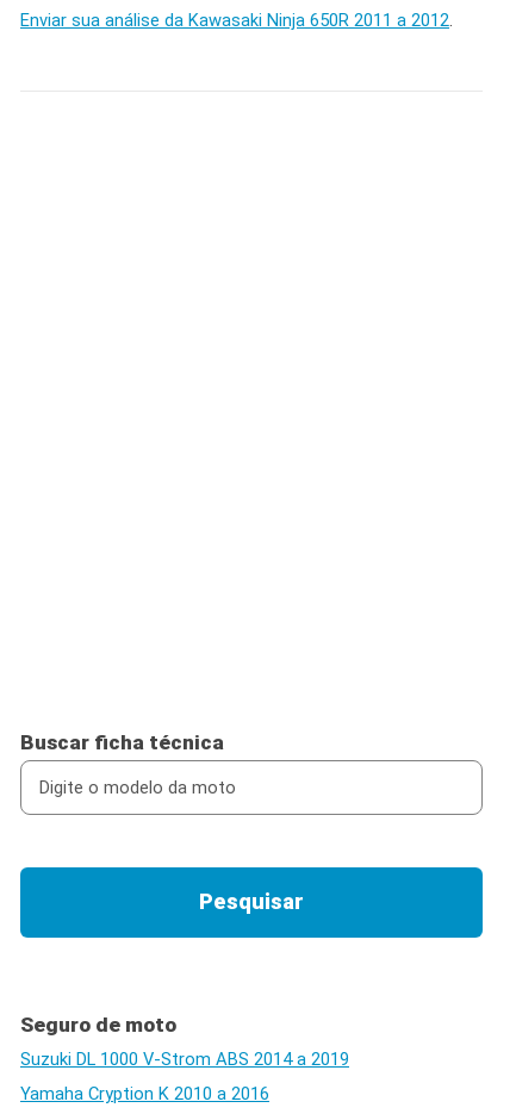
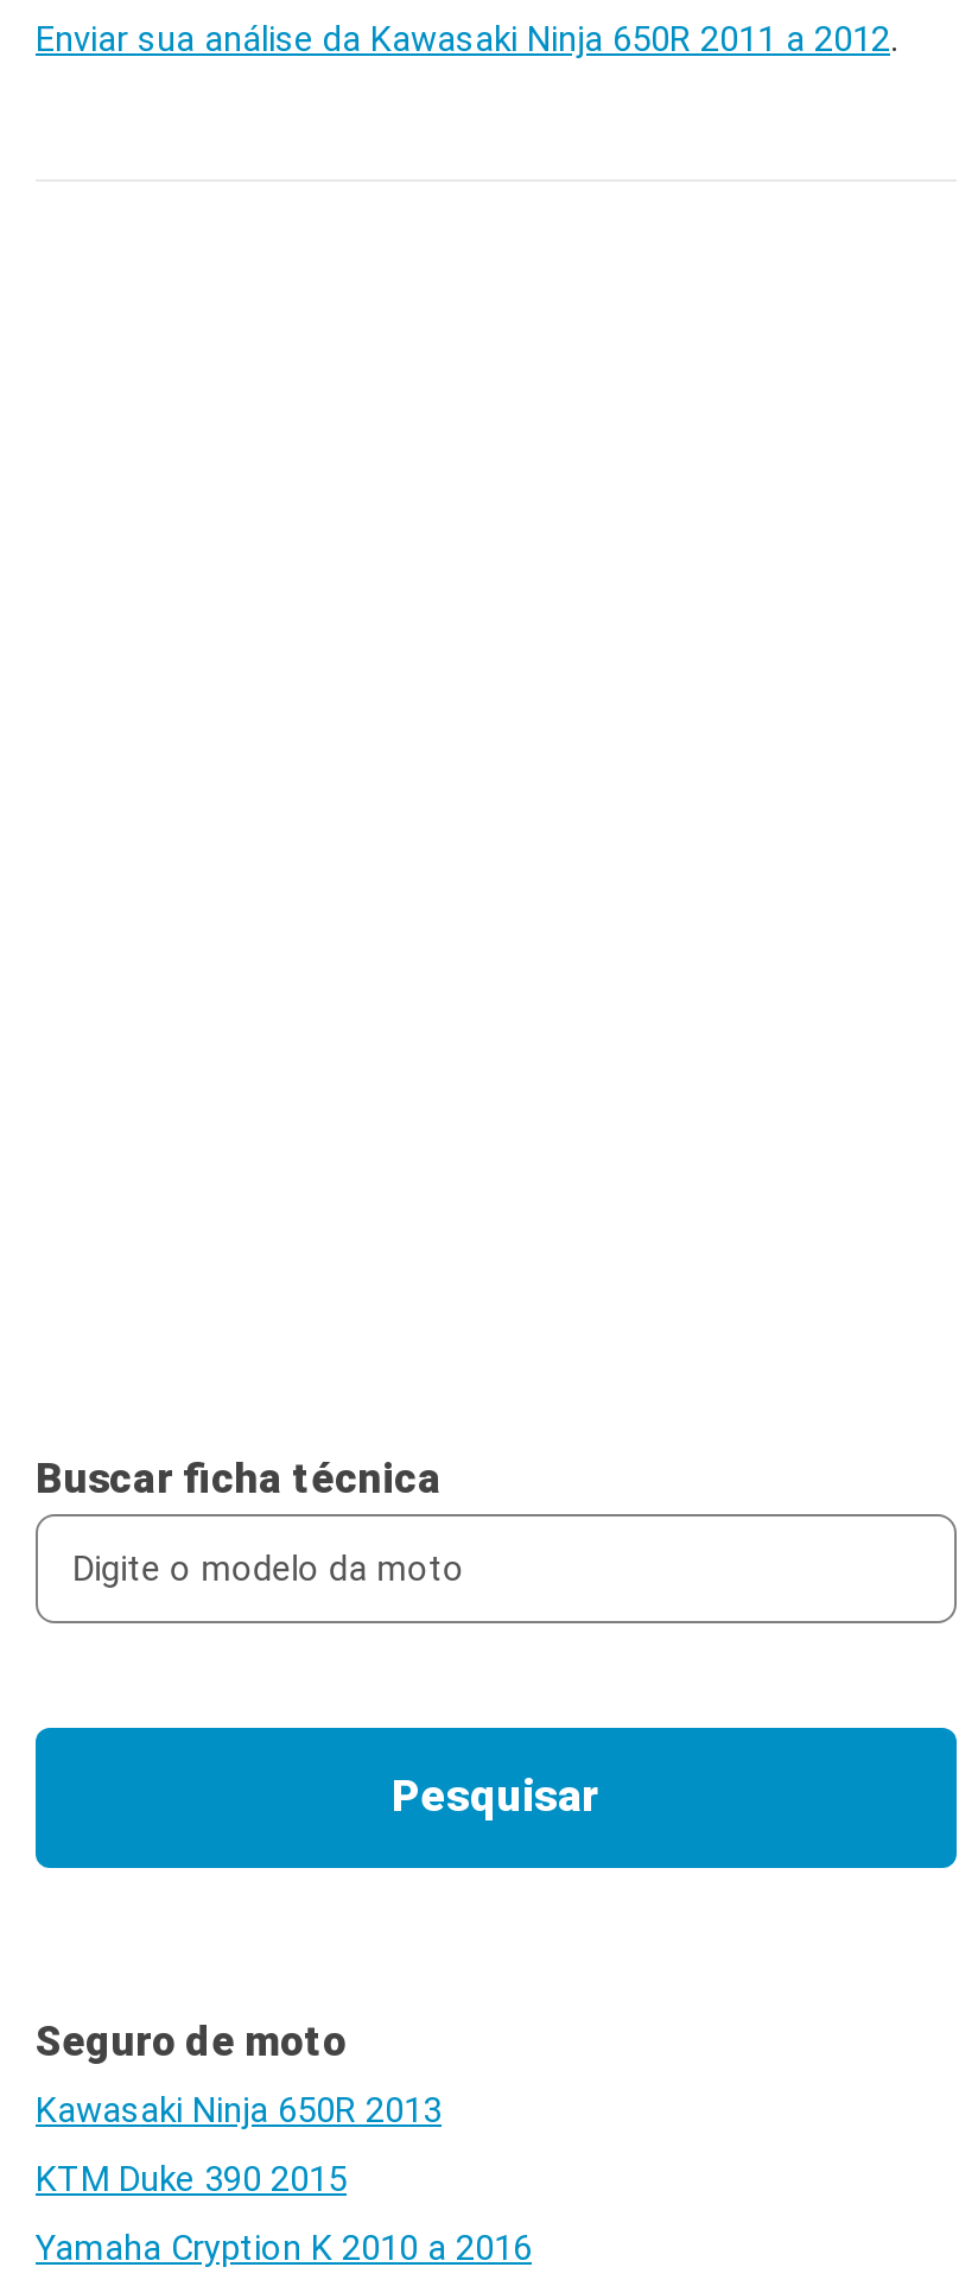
[20,1049,349,1070] Suzuki DL 1000 V-Strom ABS 2014 a 2019 -> [36,2090,442,2201] Kawasaki Ninja 650R 2013 | KTM Duke 390 2015

